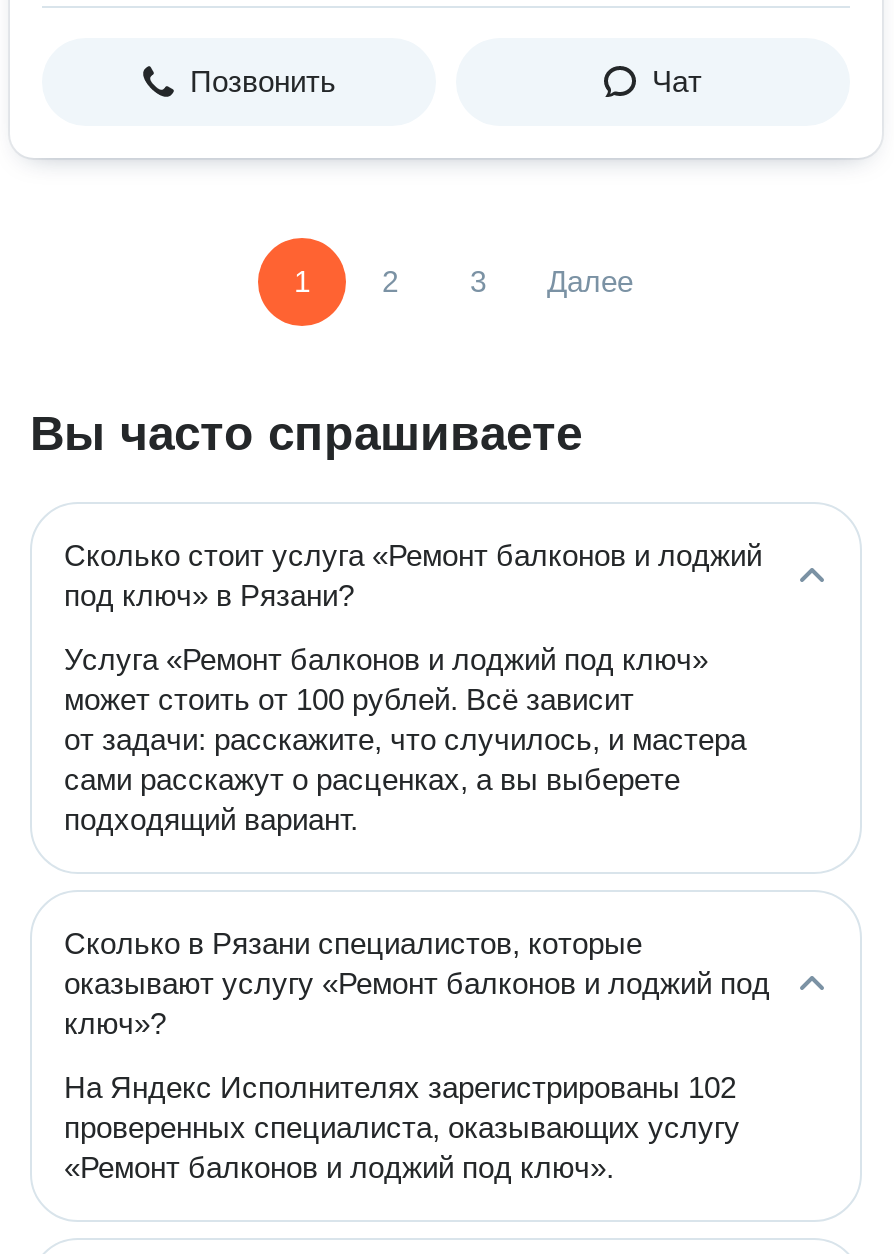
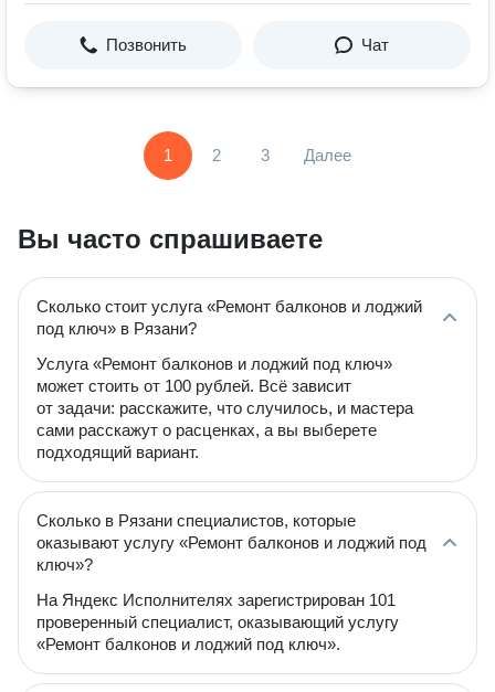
[64,1070,736,1104] На Яндекс Исполнителях зарегистрированы 102 -> [36,590,396,609] На Яндекс Исполнителях зарегистрирован 101
[64,1110,740,1144] проверенных специалиста, оказывающих услугу -> [36,613,399,631] проверенный специалист, оказывающий услугу

